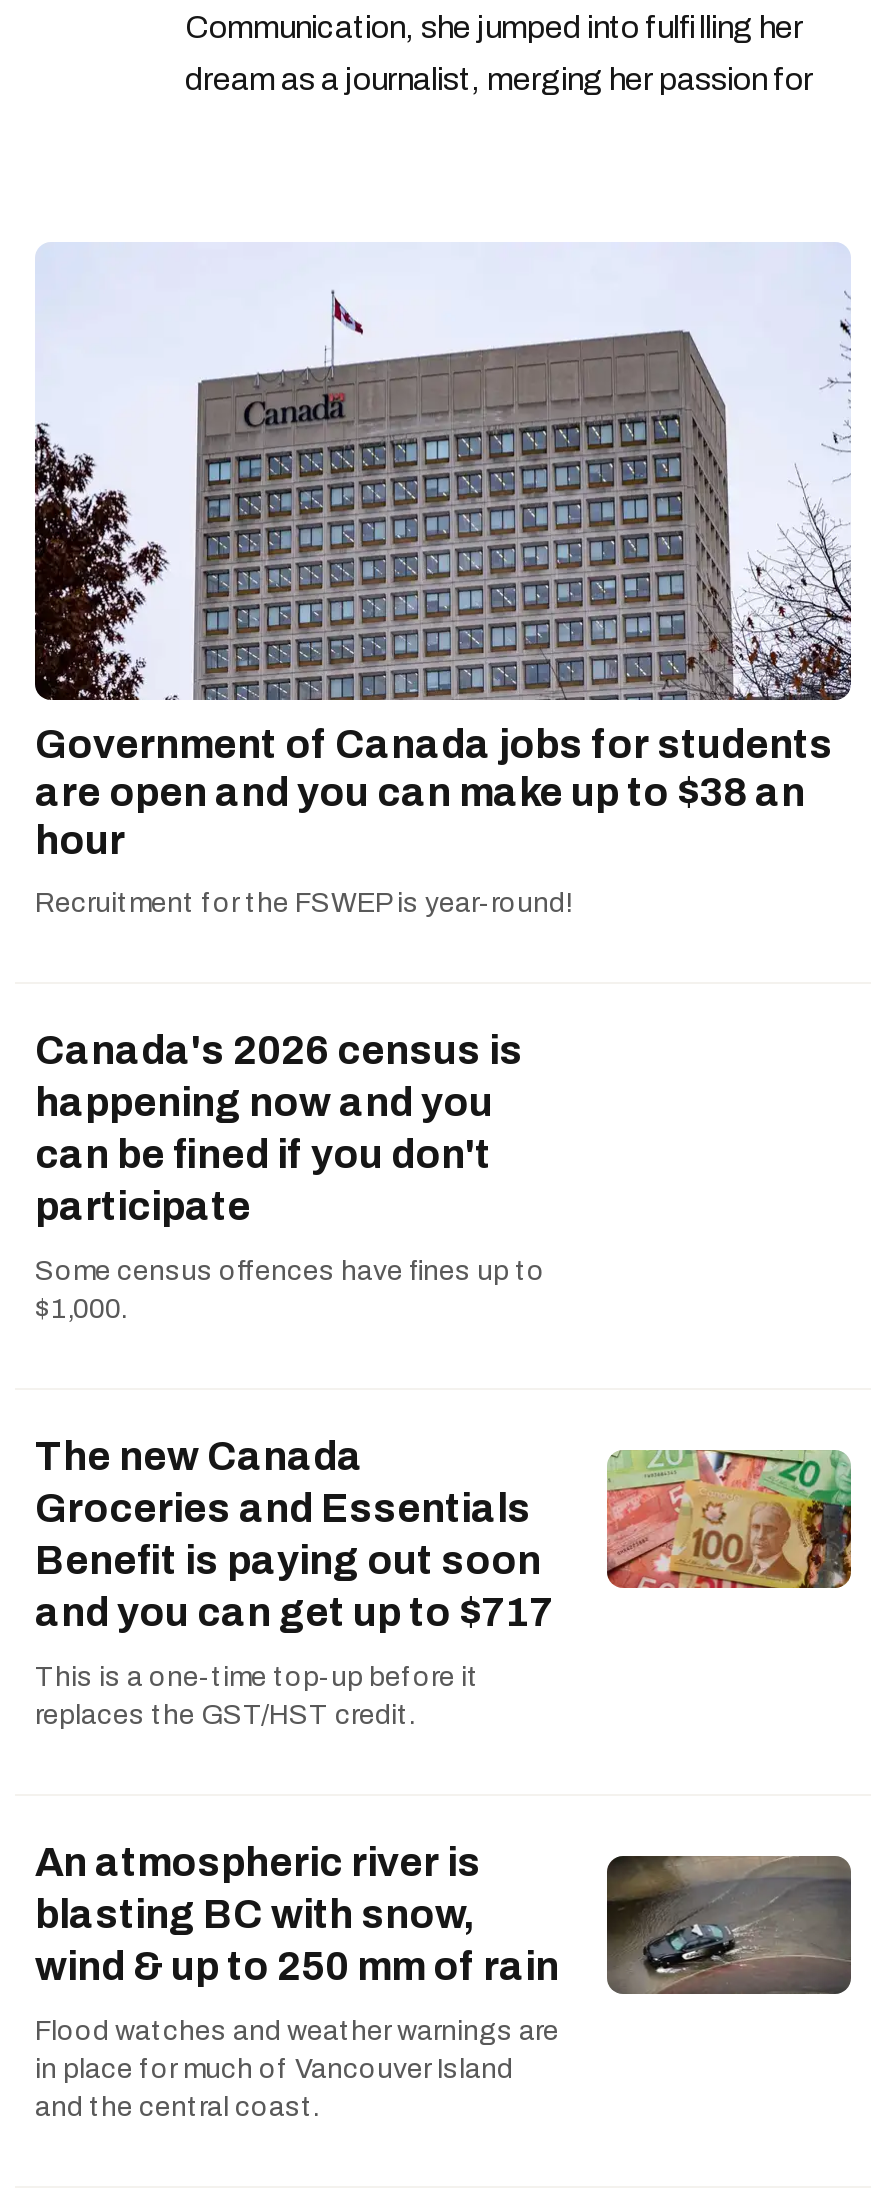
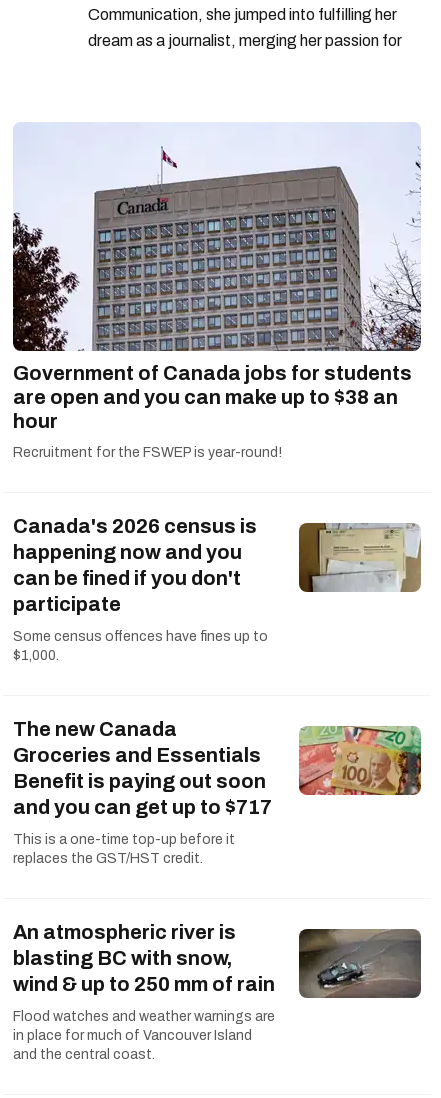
none -> [298,522,422,593] [image]

